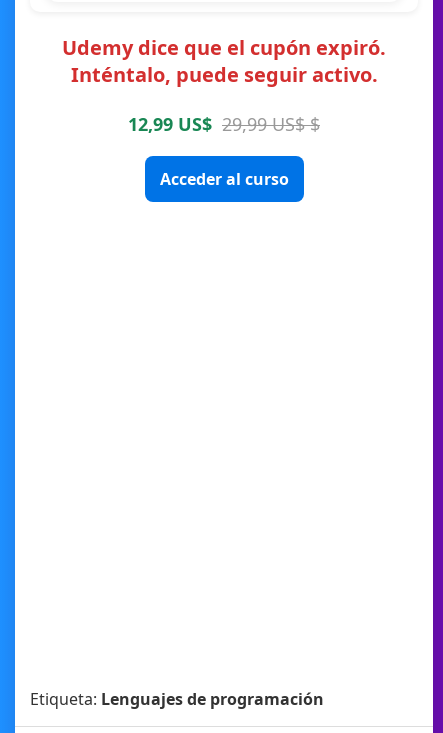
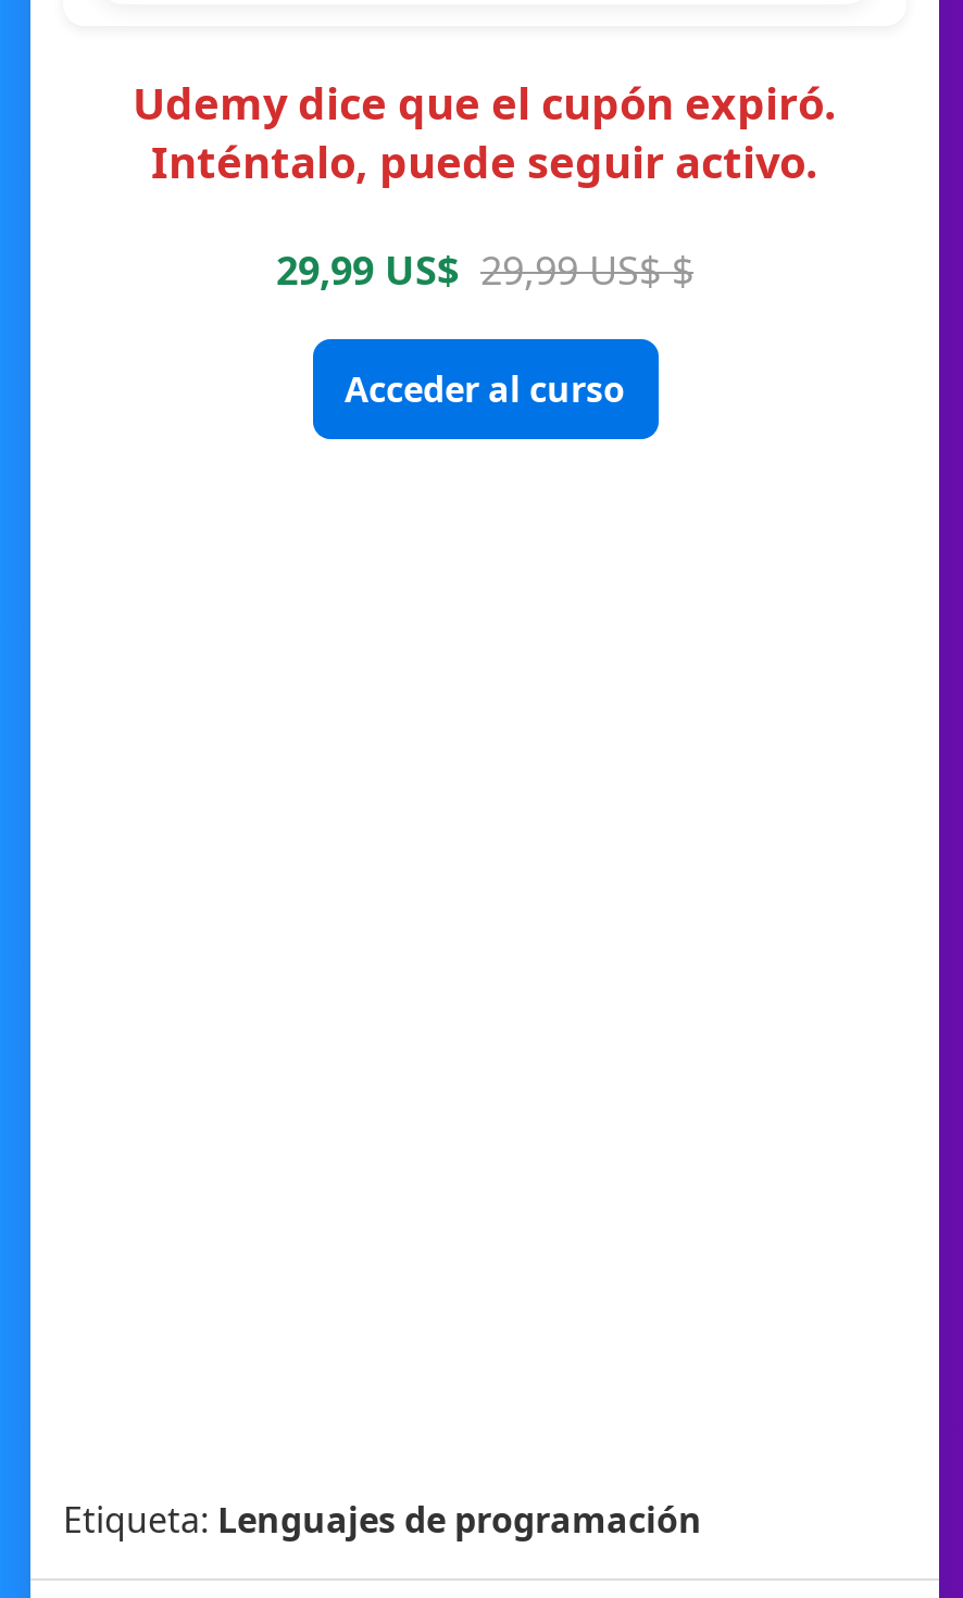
[128,112,320,136] 12,99 US$ 29,99 US$ $ -> [276,243,693,295] 29,99 US$ 29,99 US$ $

